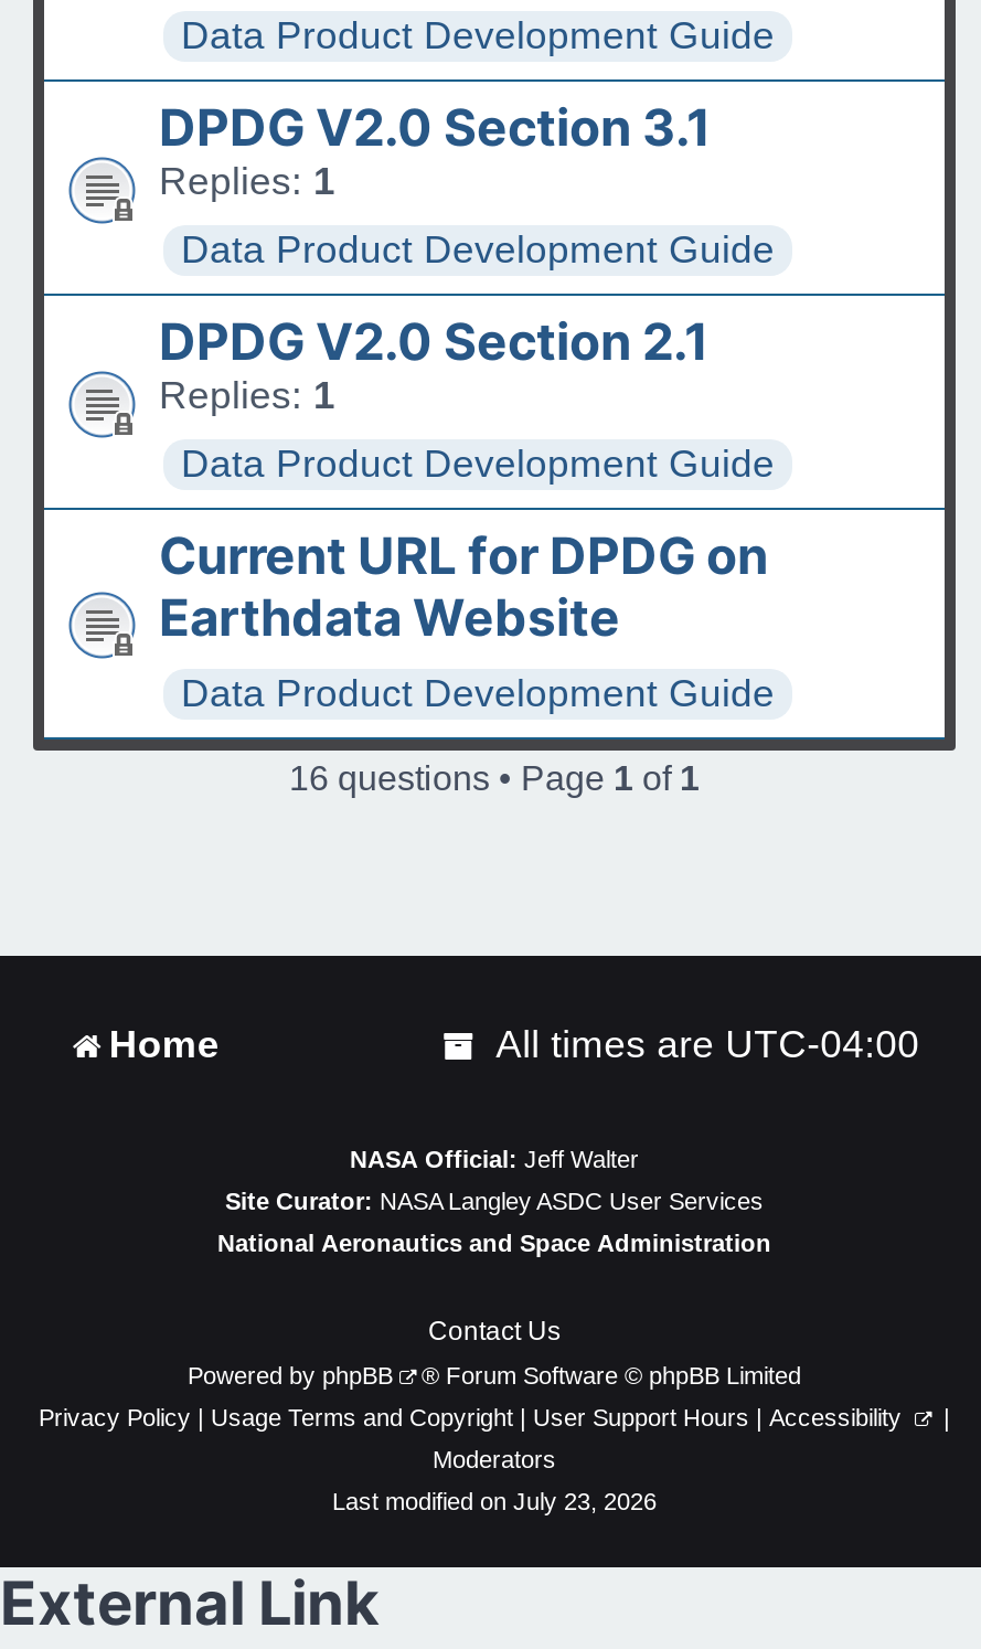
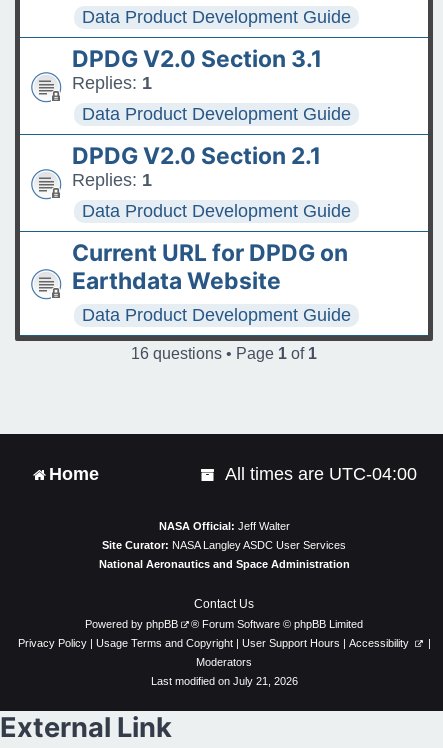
[332,1487,657,1513] Last modified on July 23, 2026 -> [150,674,297,686] Last modified on July 21, 2026

